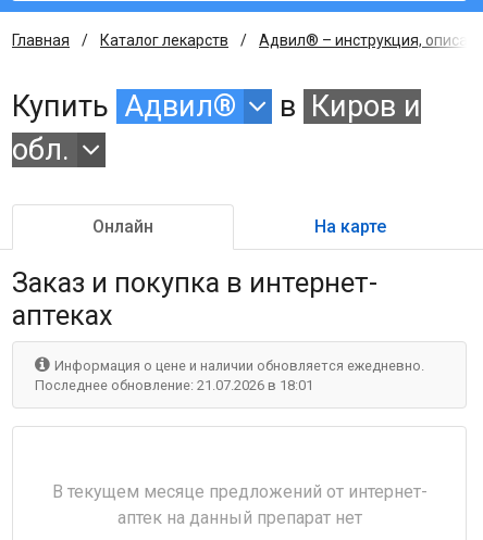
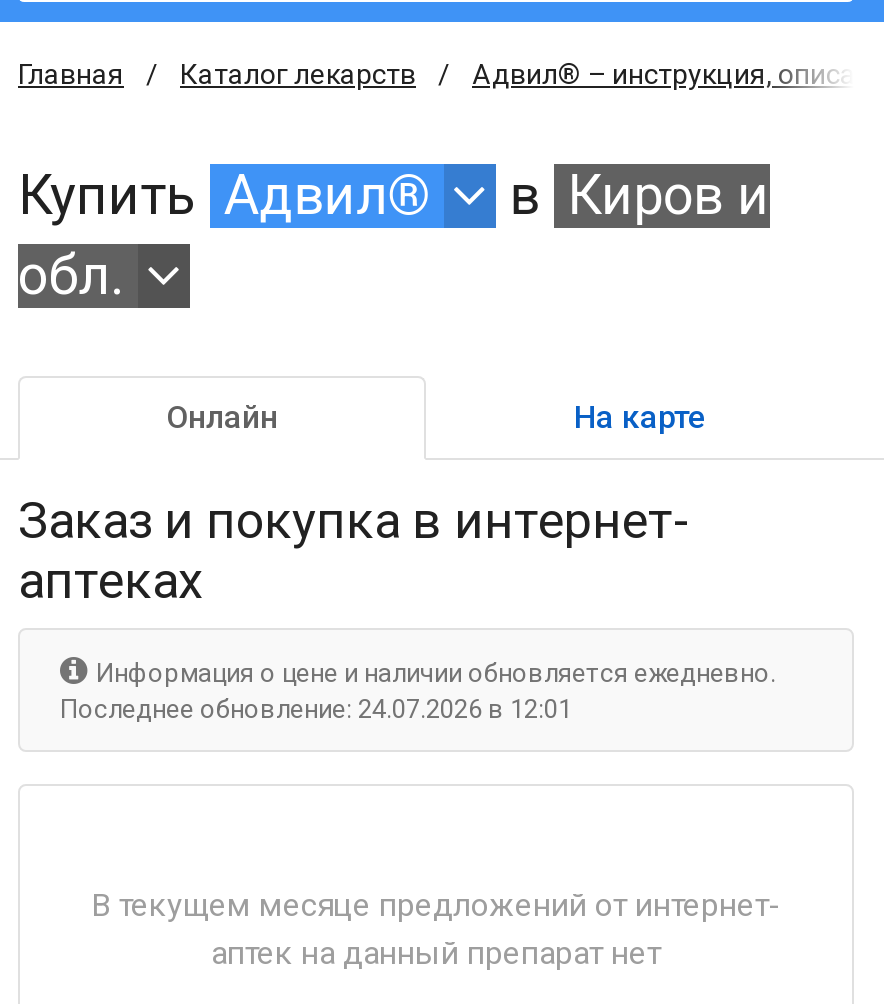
[35,377,313,393] Последнее обновление: 21.07.2026 в 18:01 -> [60,694,572,724] Последнее обновление: 24.07.2026 в 12:01

